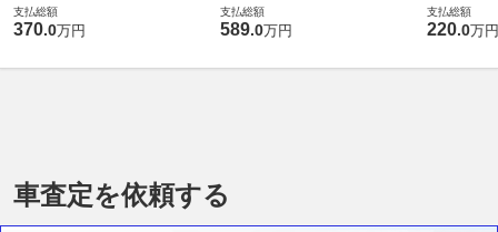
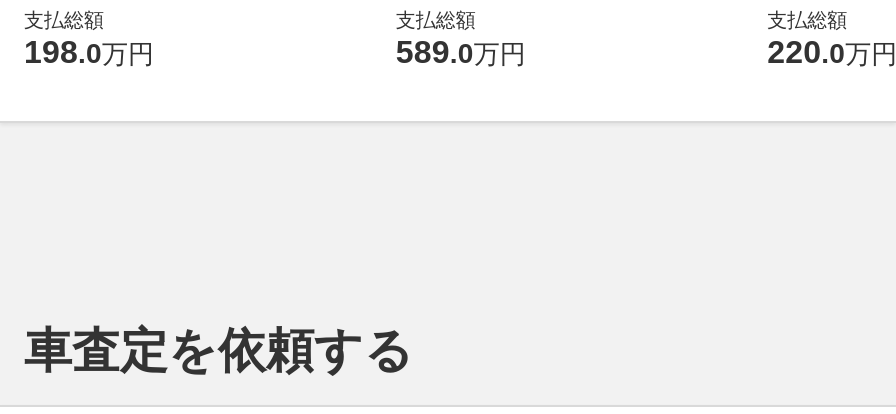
[13,20,86,39] 370.0万円 -> [24,35,154,69] 198.0万円

